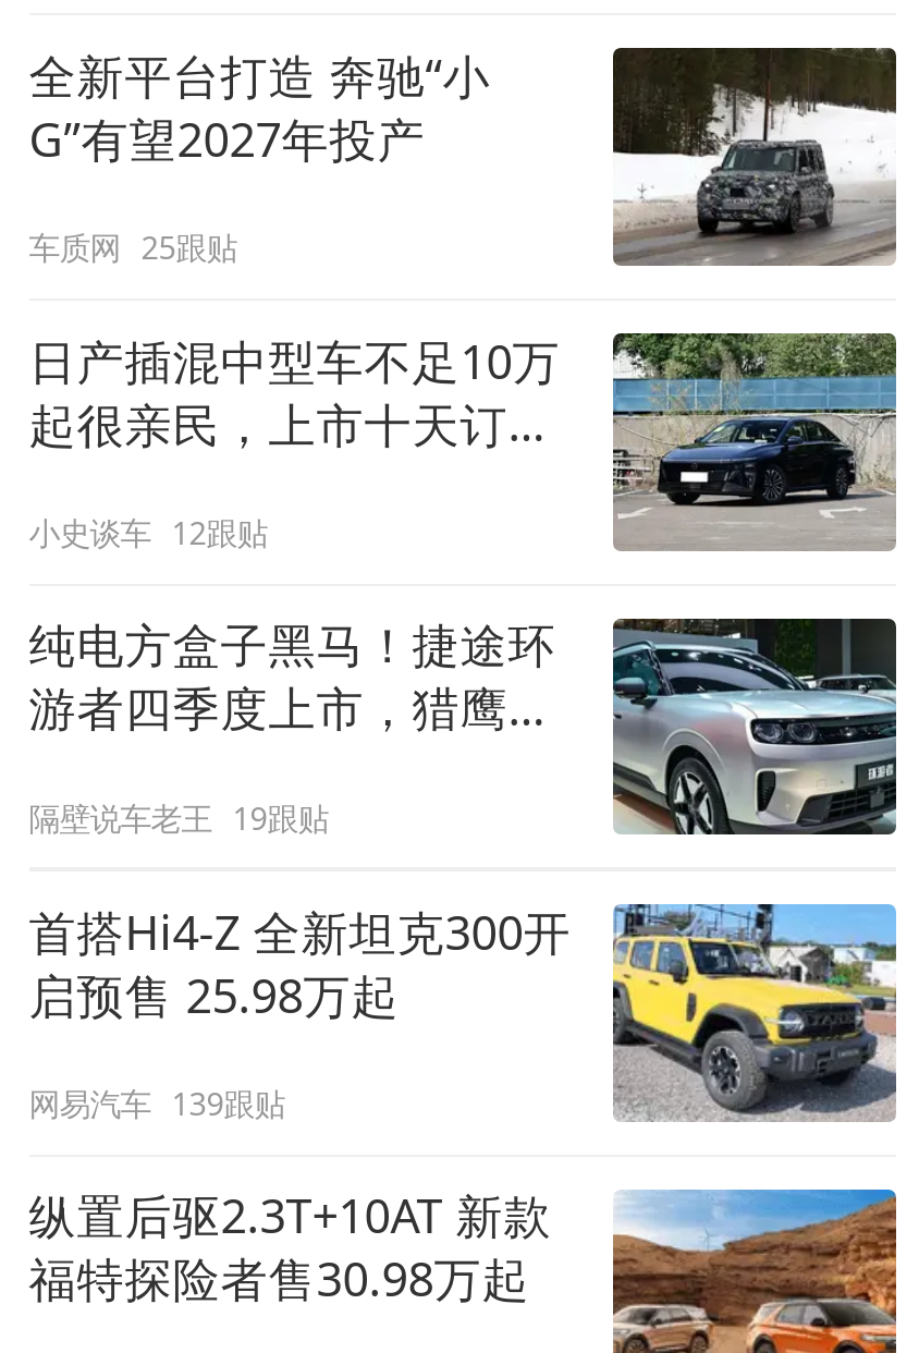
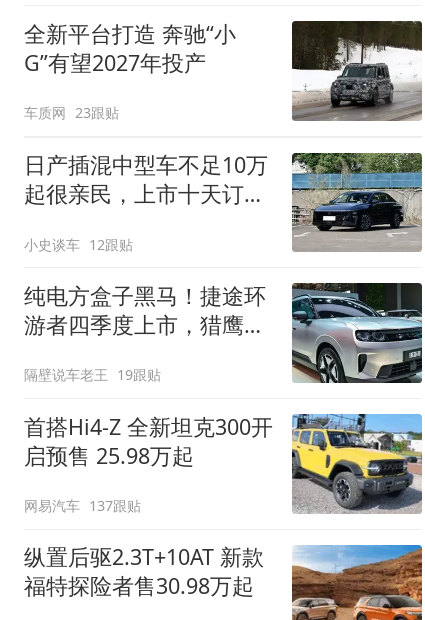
[29,227,237,268] 车质网 25跟贴 -> [24,103,119,122] 车质网 23跟贴
[29,1083,285,1124] 网易汽车 139跟贴 -> [24,496,141,515] 网易汽车 137跟贴

